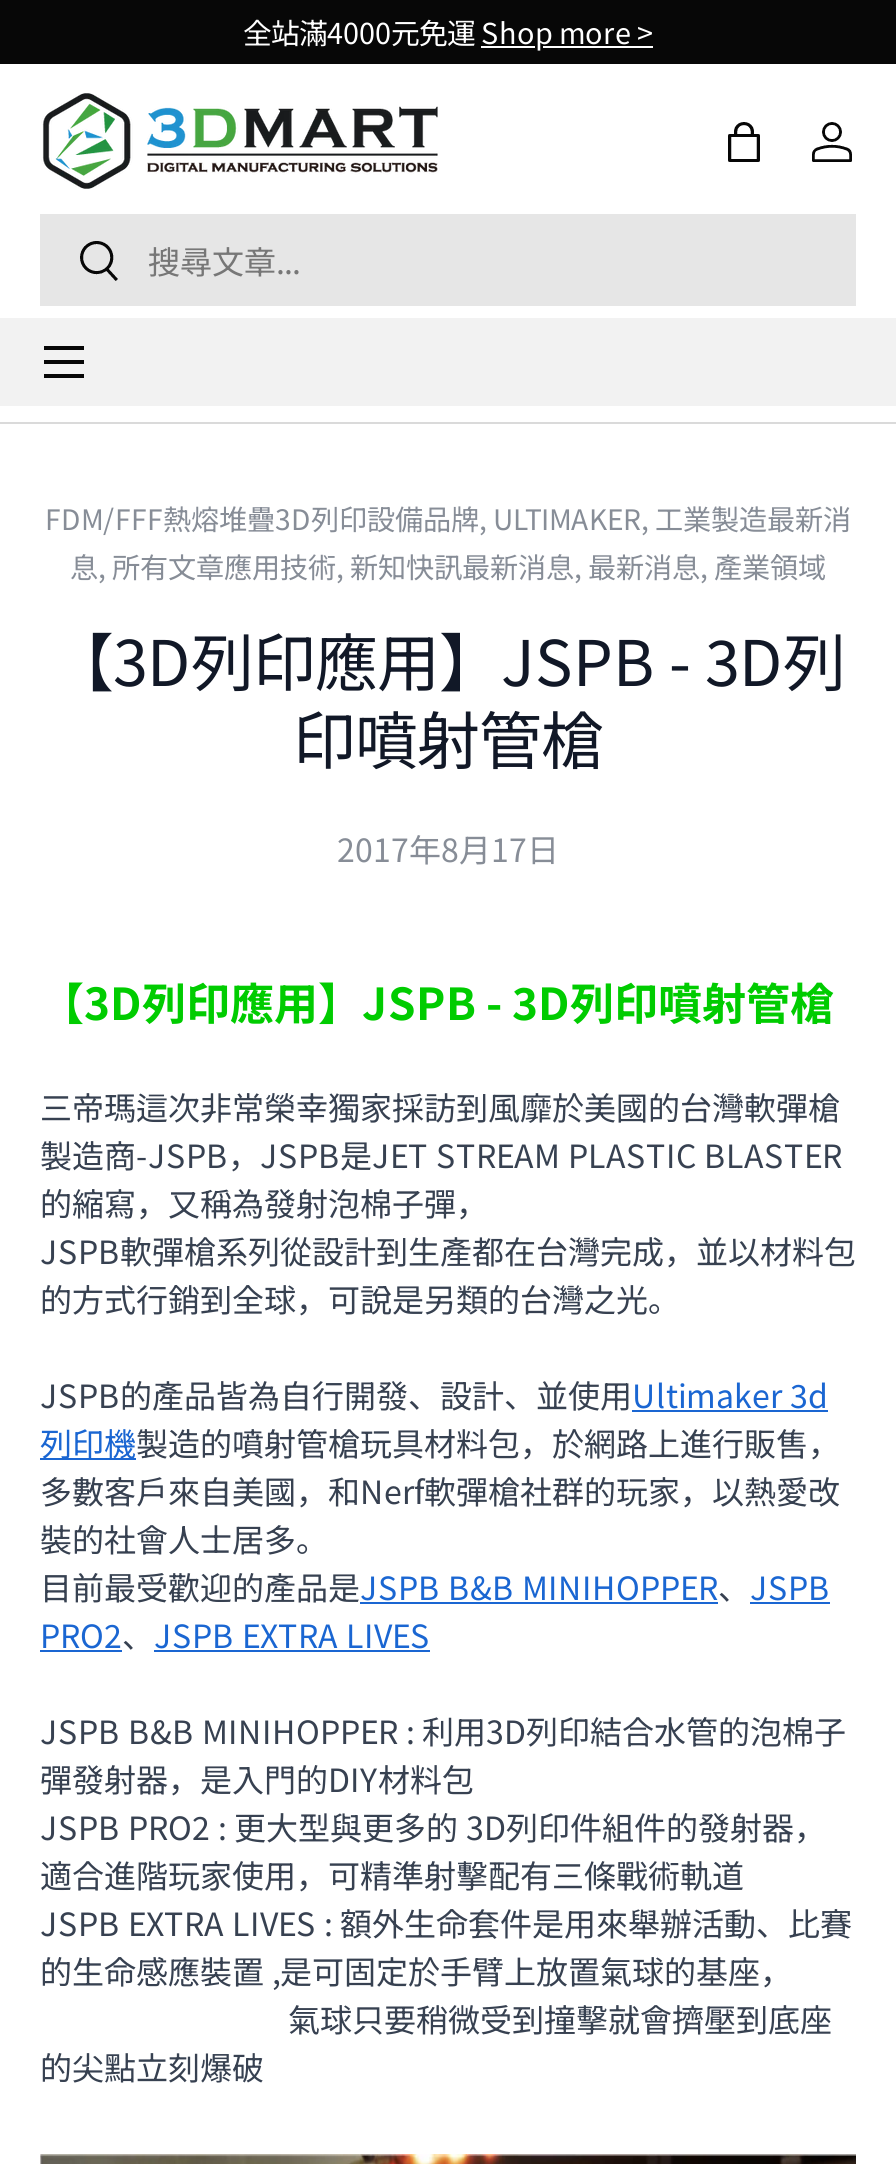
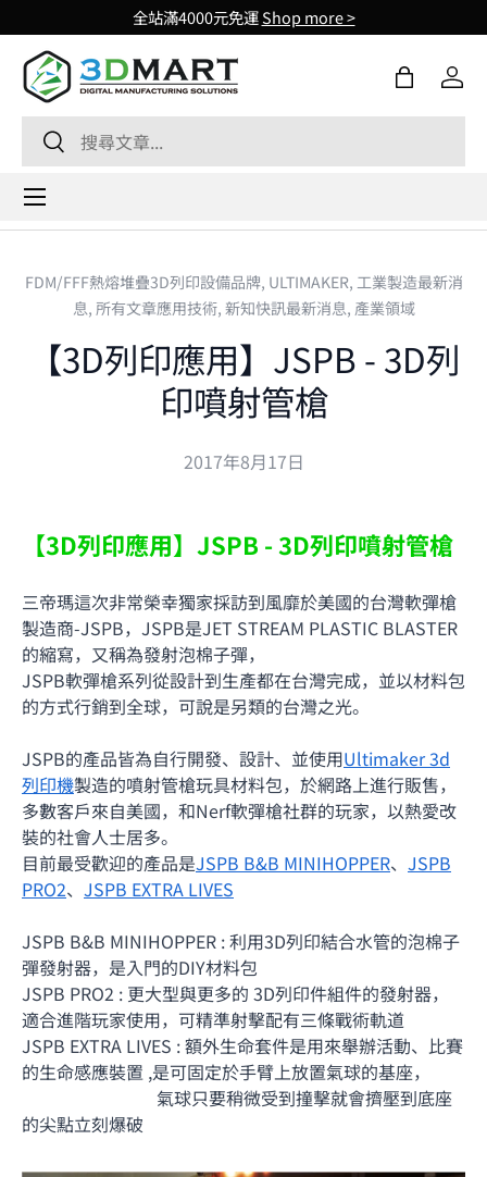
[70,545,826,585] 息,所有文章應用技術,新知快訊最新消息,最新消息,產業領域 -> [72,297,415,318] 息,所有文章應用技術,新知快訊最新消息,產業領域

